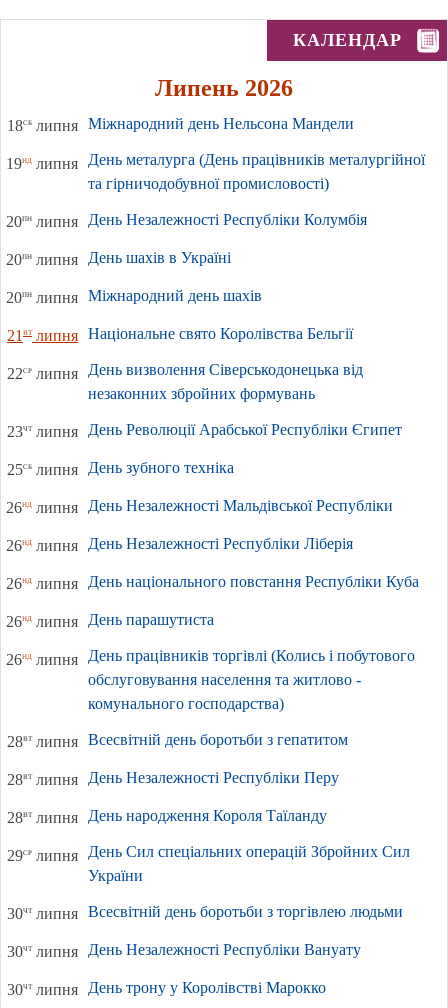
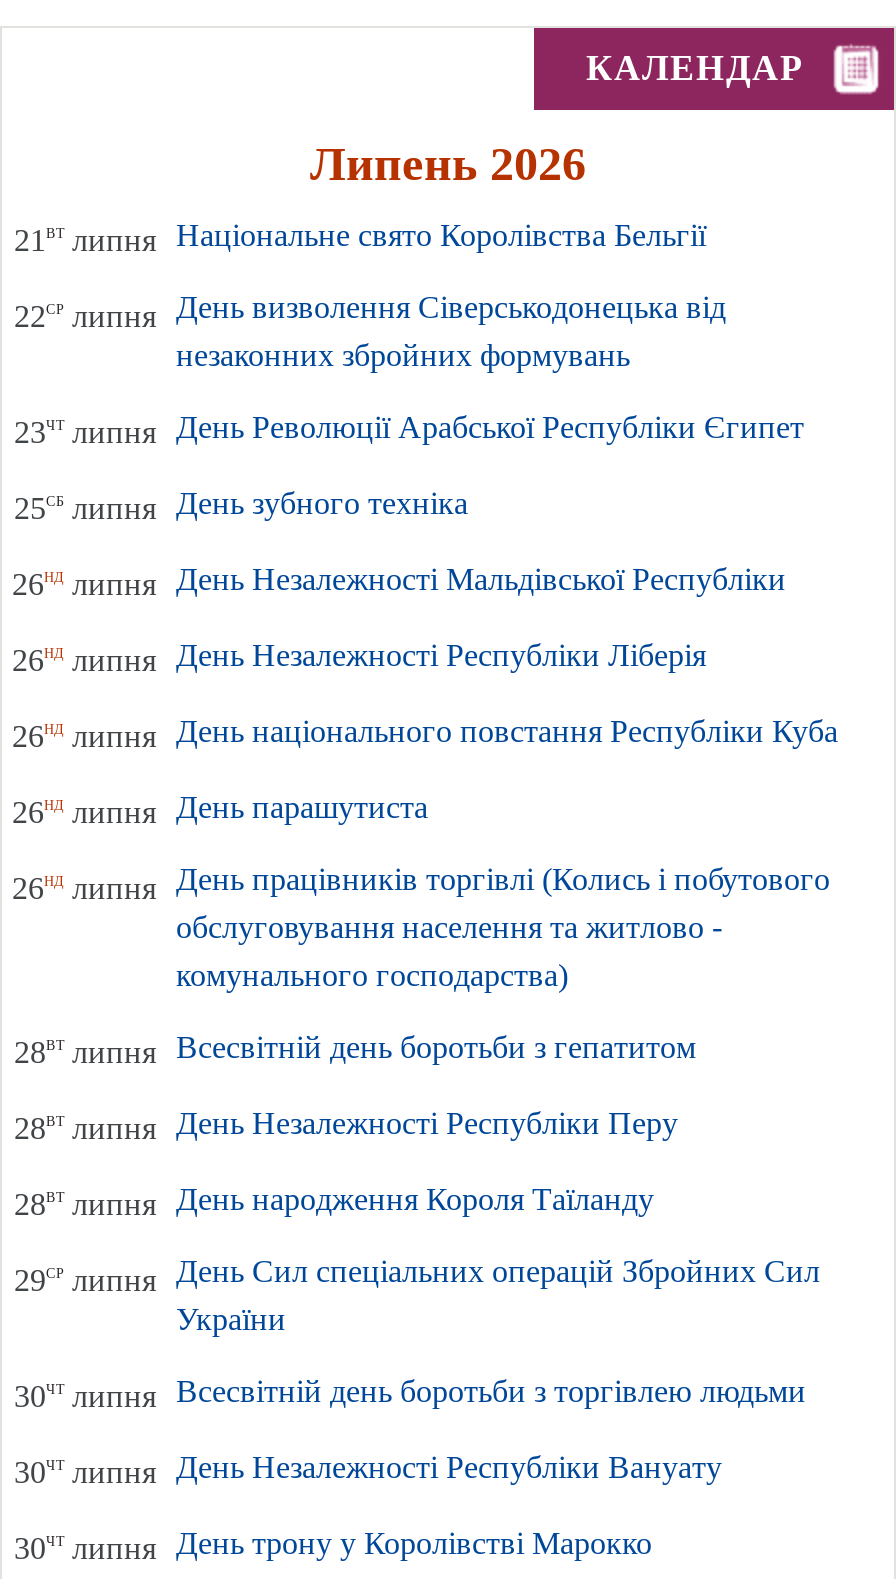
[6,115,425,306] 18сб липня Міжнародний день Нельсона Мандели | 19нд липня День металурга (День працівників металургійної | та гірничодобувної промисловості) | 20пн липня День Незалежності Республіки Колумбія | 20пн липня День шахів в Україні | 20пн липня Міжнародний день шахів -> none

